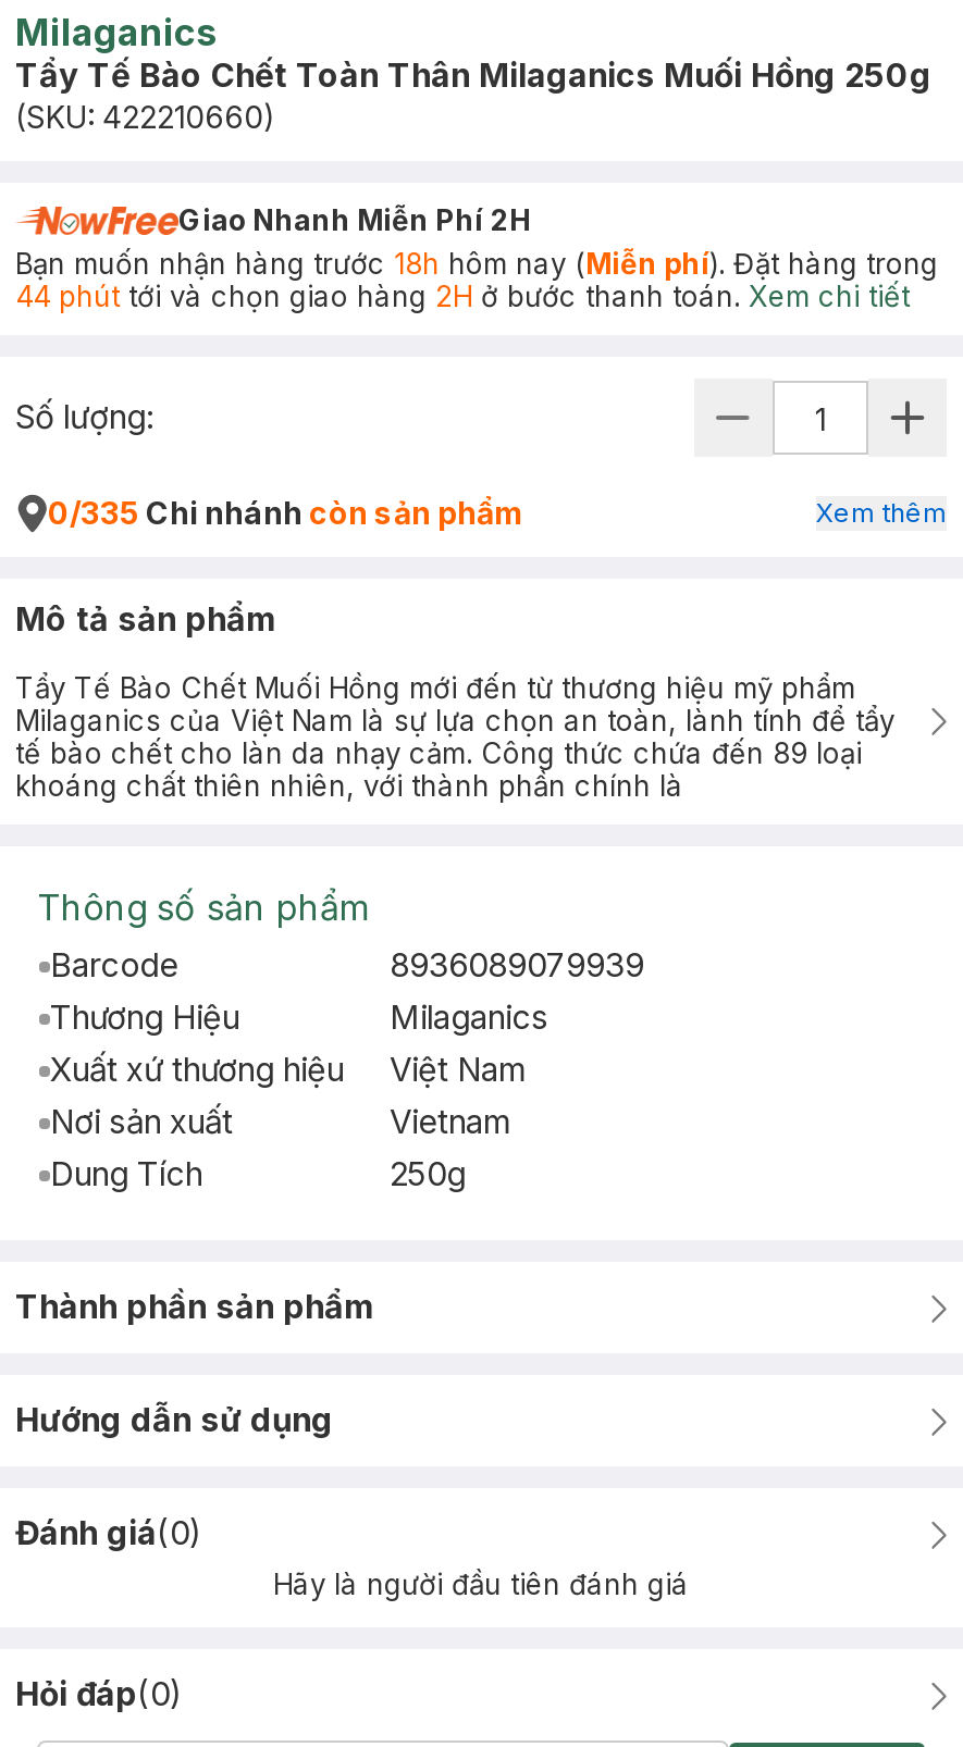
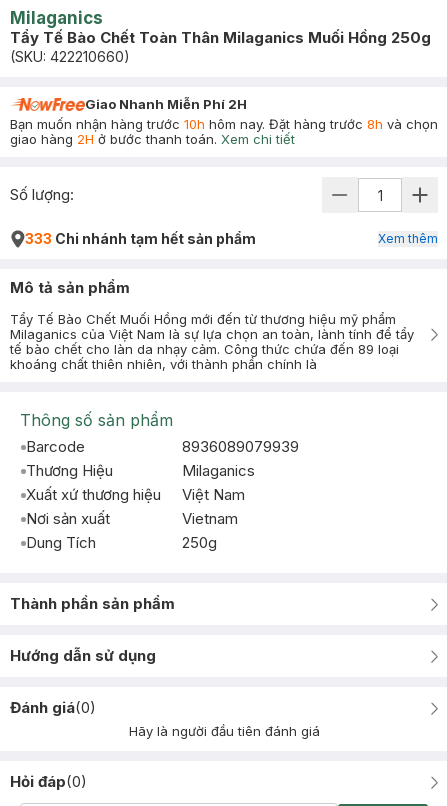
[15,246,938,313] Bạn muốn nhận hàng trước 18h hôm nay (Miễn phí). Đặt hàng trong | 44 phút tới và chọn giao hàng 2H ở bước thanh toán. Xem chi tiết -> [10,116,438,147] Bạn muốn nhận hàng trước 10h hôm nay. Đặt hàng trước 8h và chọn | giao hàng 2H ở bước thanh toán. Xem chi tiết
[48,494,524,531] 0/335 Chi nhánh còn sản phẩm -> [25,230,256,247] 333 Chi nhánh tạm hết sản phẩm

